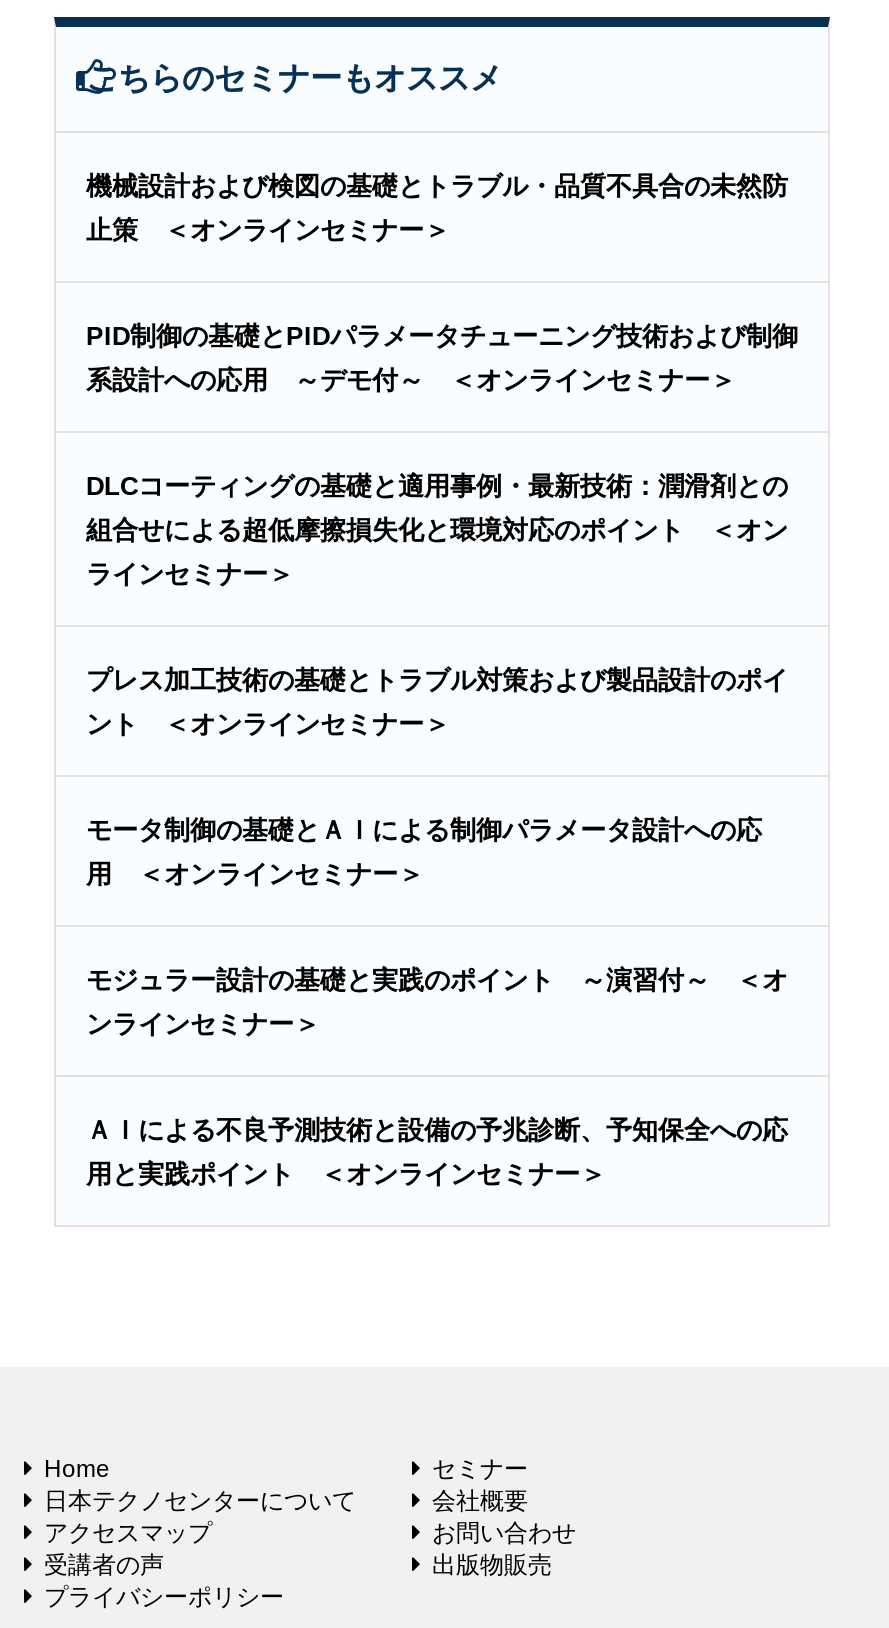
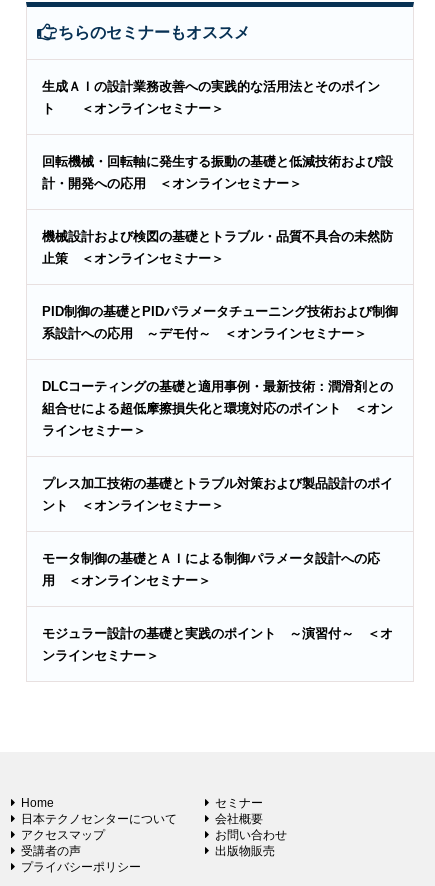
none -> [42,79,380,116] 生成ＡＩの設計業務改善への実践的な活用法とそのポイン | ト ＜オンラインセミナー＞
none -> [42,154,393,191] 回転機械・回転軸に発生する振動の基礎と低減技術および設 | 計・開発への応用 ＜オンラインセミナー＞
moved [86,171,798,1039] -> [42,229,398,663]: 機械設計および検図の基礎とトラブル・品質不具合の未然防 | 止策 ＜オンラインセミナー＞ | PID制御の基礎とPIDパラメータチューニング技術および制御 | ... | モジュラー設計の基礎と実践のポイント ～演習付～ ＜オ | ンラインセミナー＞
[86,1115,788,1189] ＡＩによる不良予測技術と設備の予兆診断、予知保全への応 | 用と実践ポイント ＜オンラインセミナー＞ -> none

